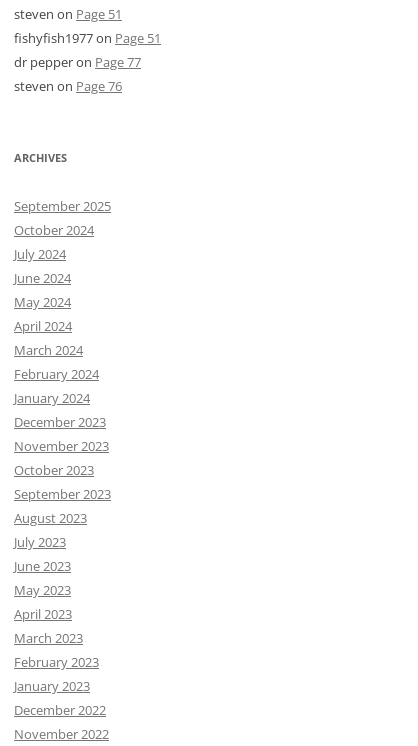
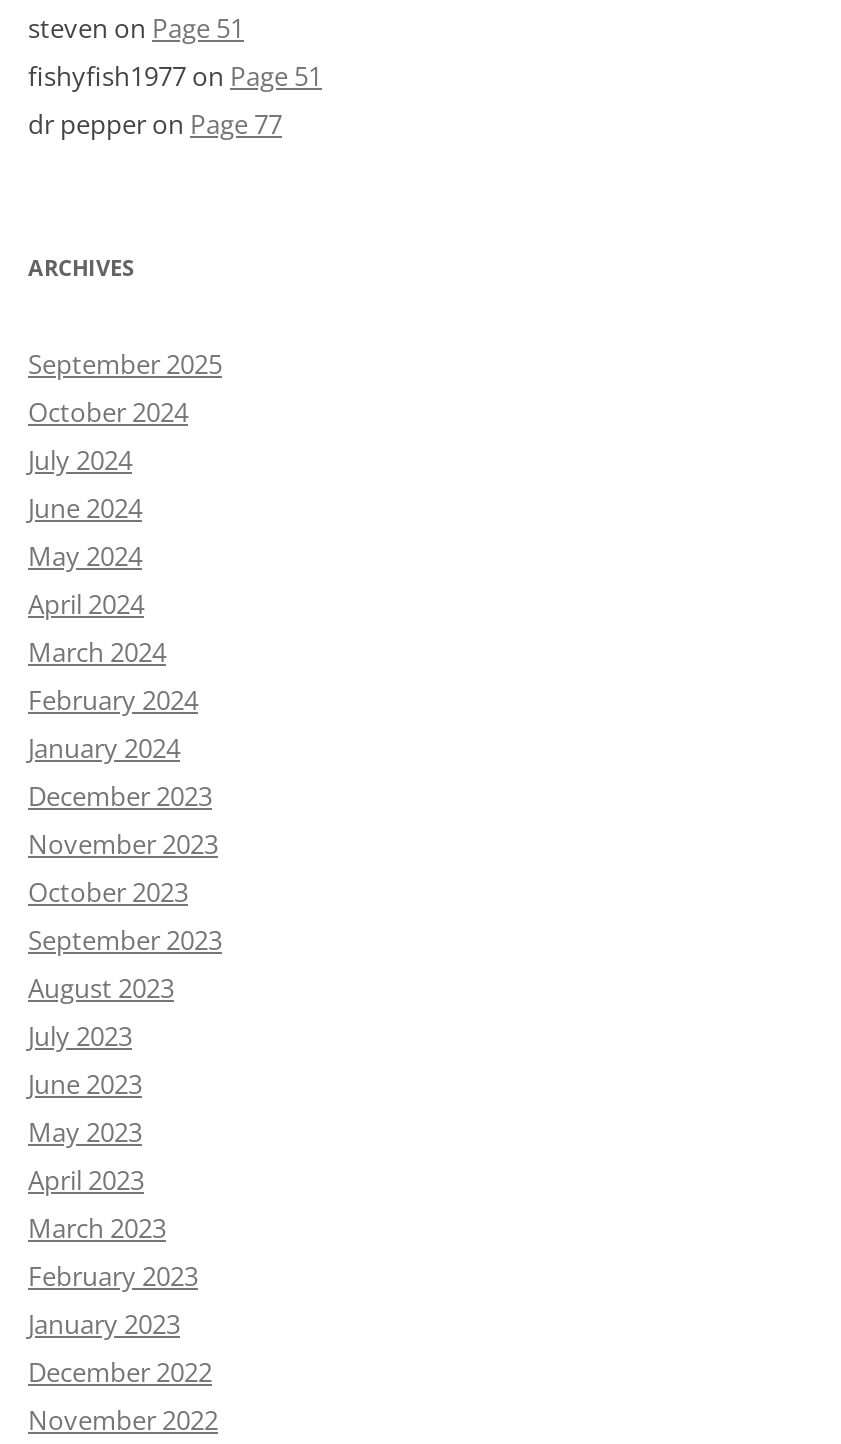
[14,77,122,95] steven on Page 76 -> none

